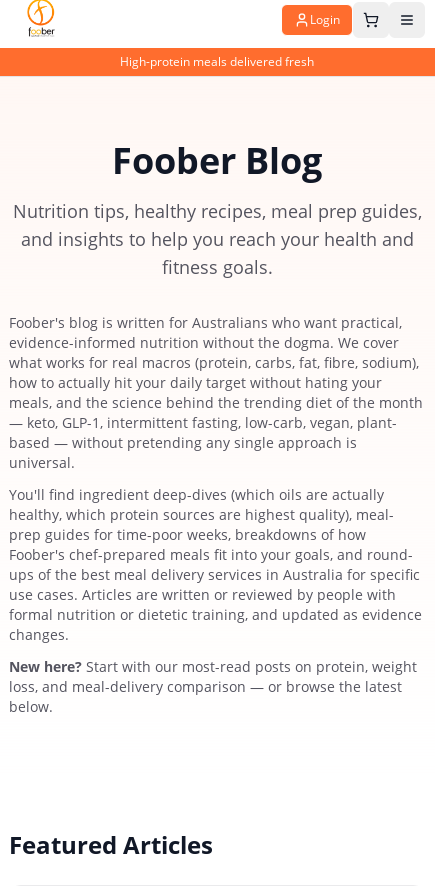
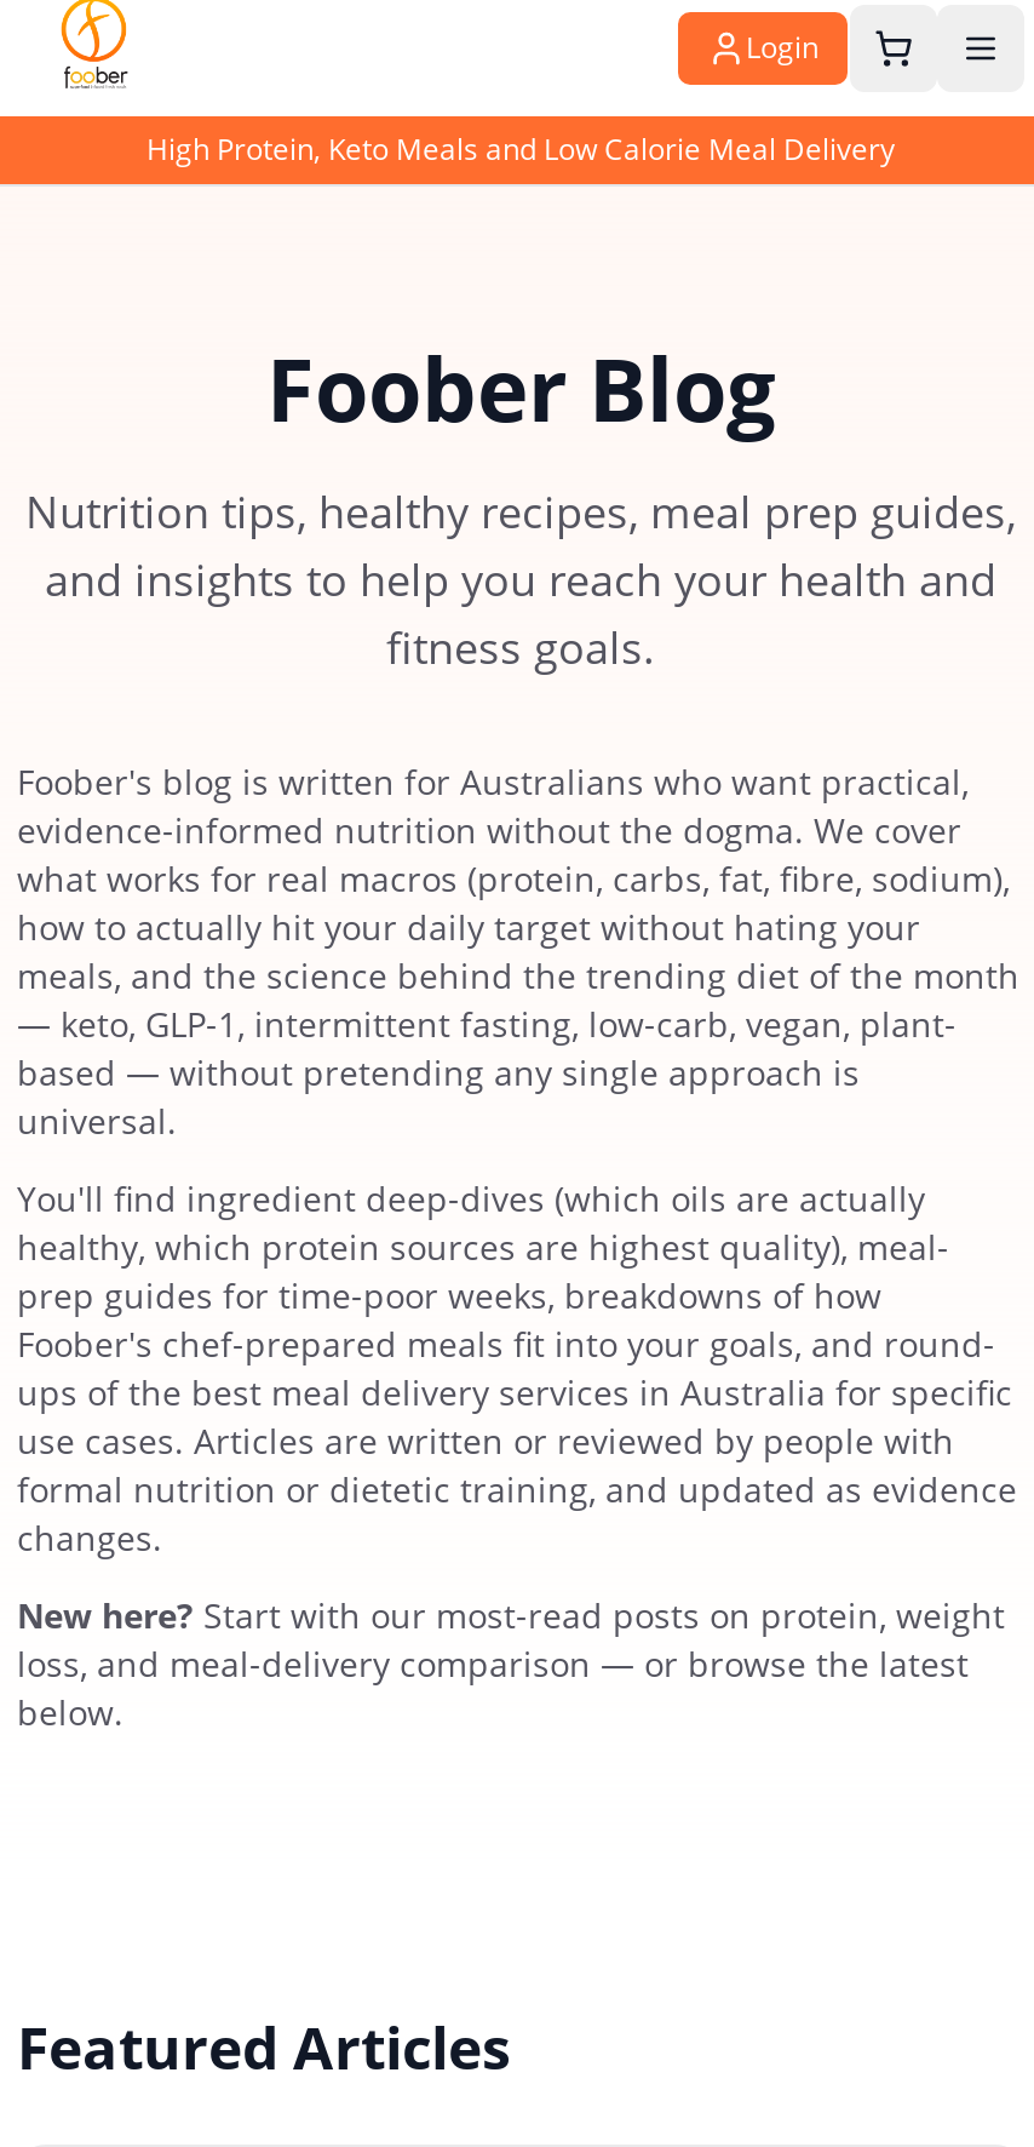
[120,53,314,70] High-protein meals delivered fresh -> [147,128,895,170] High Protein, Keto Meals and Low Calorie Meal Delivery

